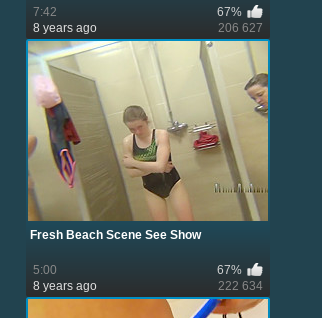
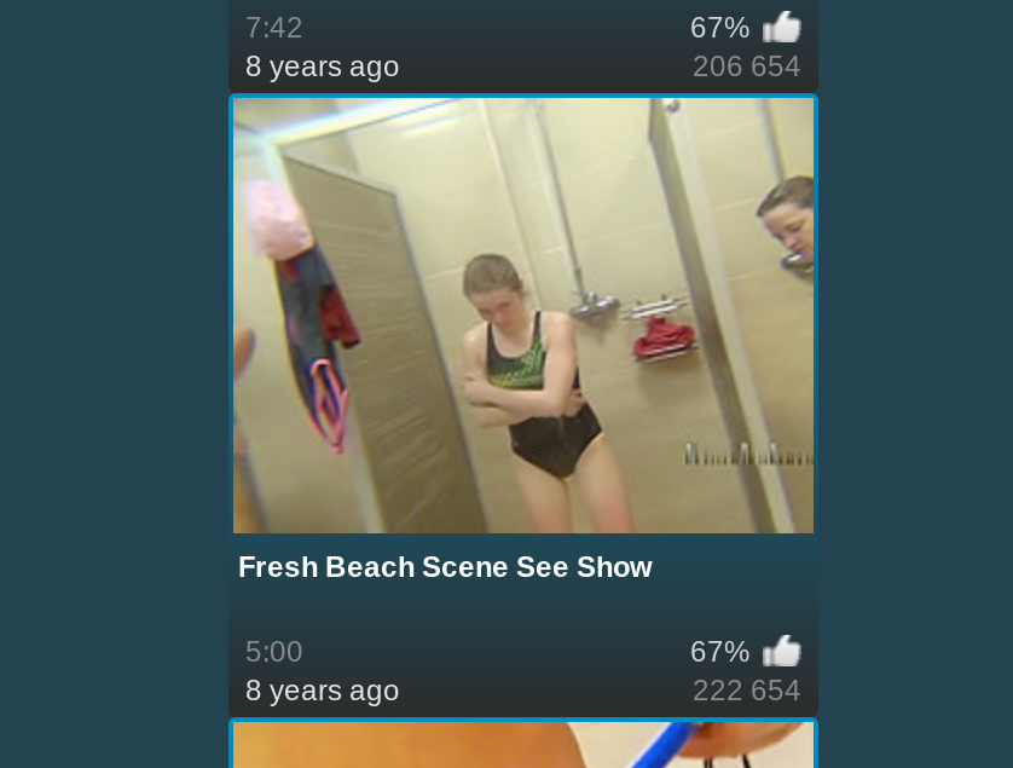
[218,21,263,35] 206 627 -> [693,50,801,84] 206 654
[218,279,263,293] 222 634 -> [693,674,801,708] 222 654

